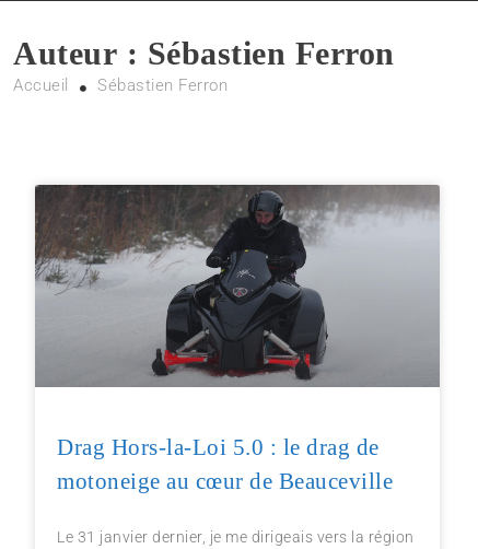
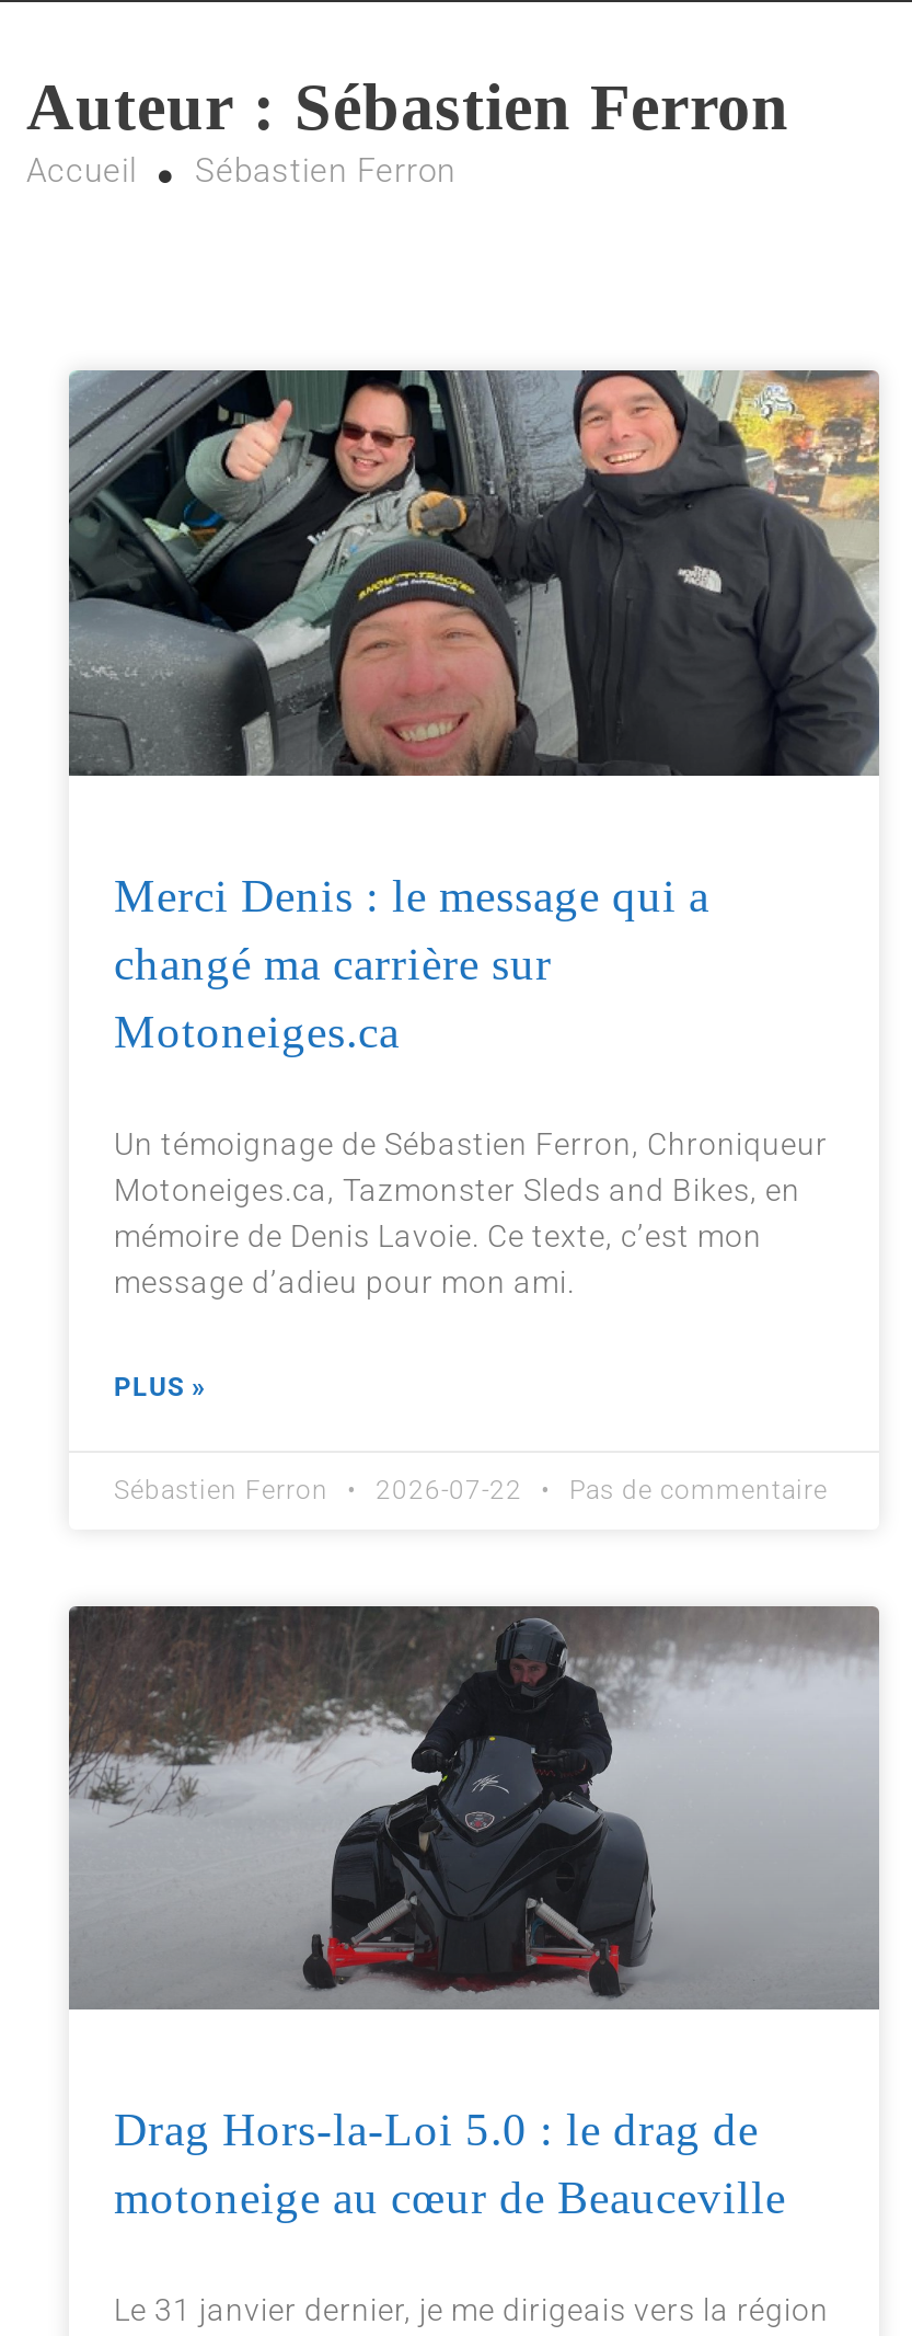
none -> [69,370,879,776] [image]
none -> [114,869,827,1505] Merci Denis : le message qui a | changé ma carrière sur | Motoneiges.ca | Un témoignage de Sébastien Ferron, Chroniqueur | Motoneiges.ca, Tazmonster Sleds and Bikes, en | mémoire de Denis Lavoie. Ce texte, c’est mon | message d’adieu pour mon ami. | PLUS » | Sébastien Ferron | 2026-07-22 | Pas de commentaire

